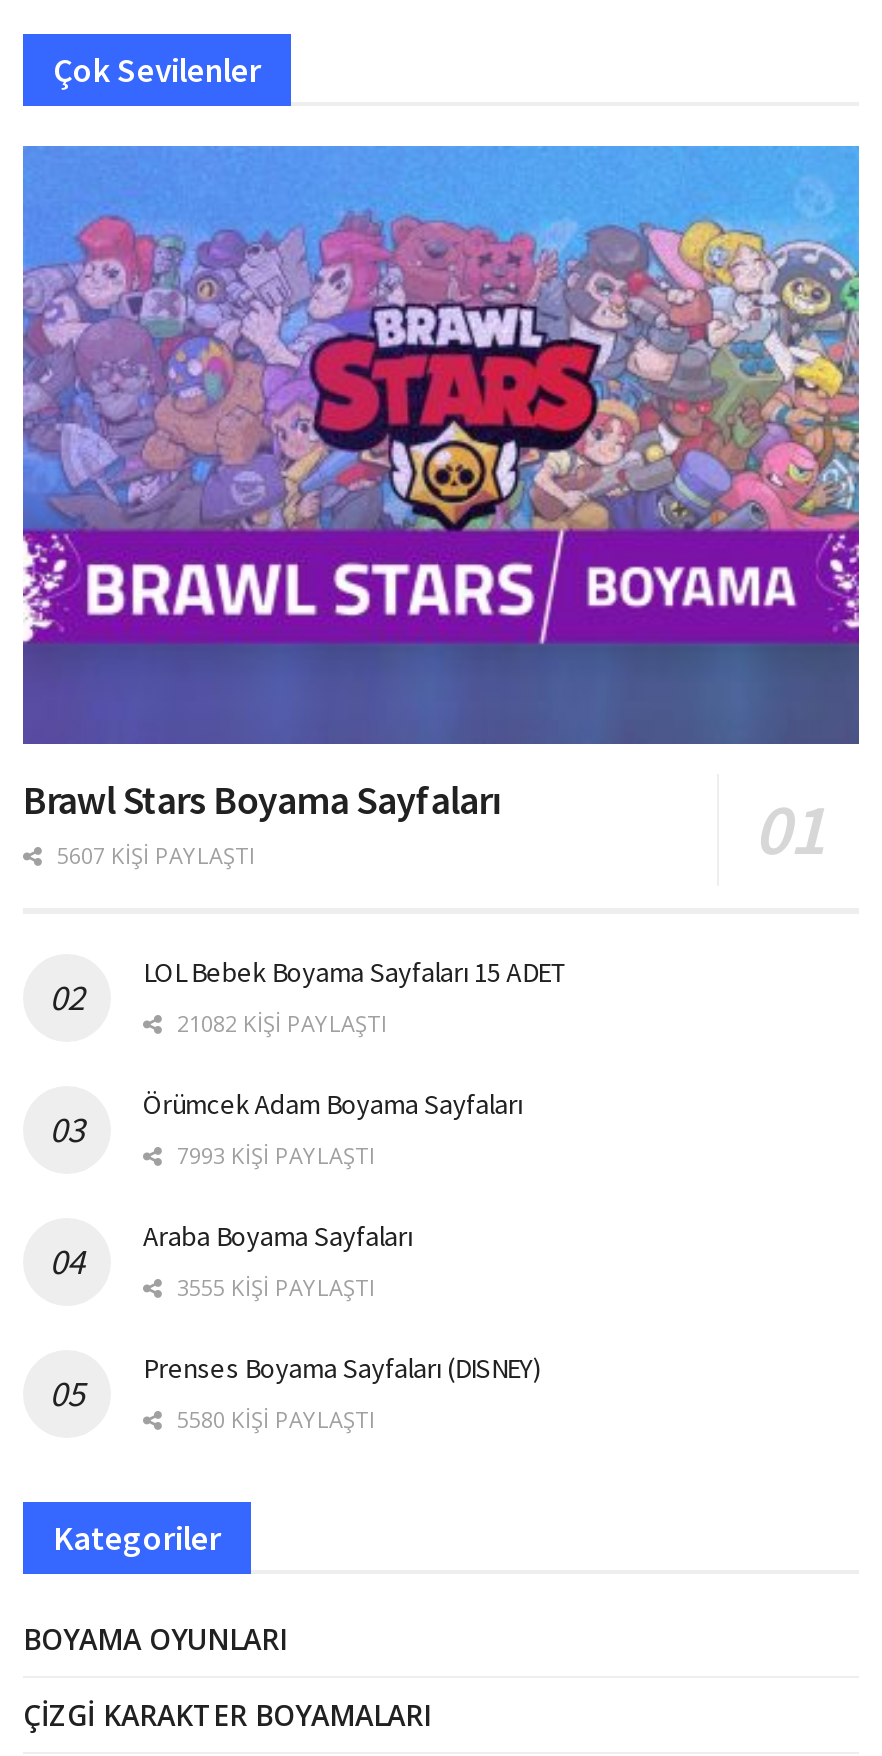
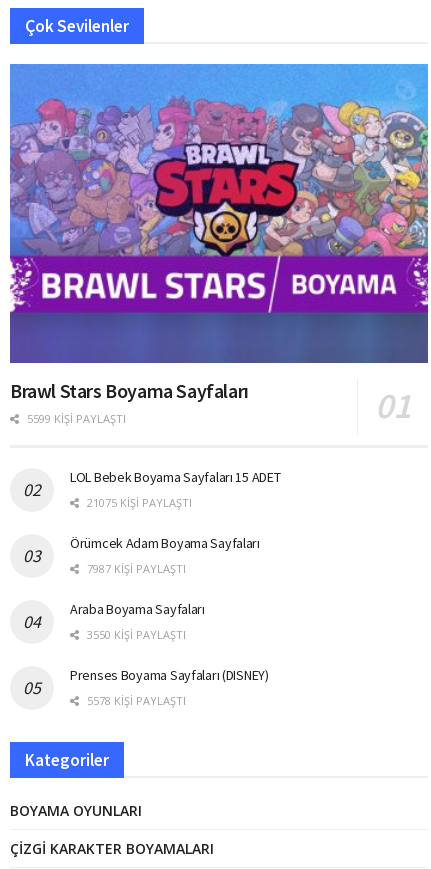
[51,840,255,870] 5607 KIŞI PAYLAŞTI -> [24,411,126,426] 5599 KIŞI PAYLAŞTI
[171,1008,387,1038] 21082 KIŞI PAYLAŞTI -> [84,495,192,510] 21075 KIŞI PAYLAŞTI
[171,1140,375,1170] 7993 KIŞI PAYLAŞTI -> [84,561,186,576] 7987 KIŞI PAYLAŞTI
[171,1272,375,1302] 3555 KIŞI PAYLAŞTI -> [84,627,186,642] 3550 KIŞI PAYLAŞTI
[171,1404,375,1434] 5580 KIŞI PAYLAŞTI -> [84,693,186,708] 5578 KIŞI PAYLAŞTI

